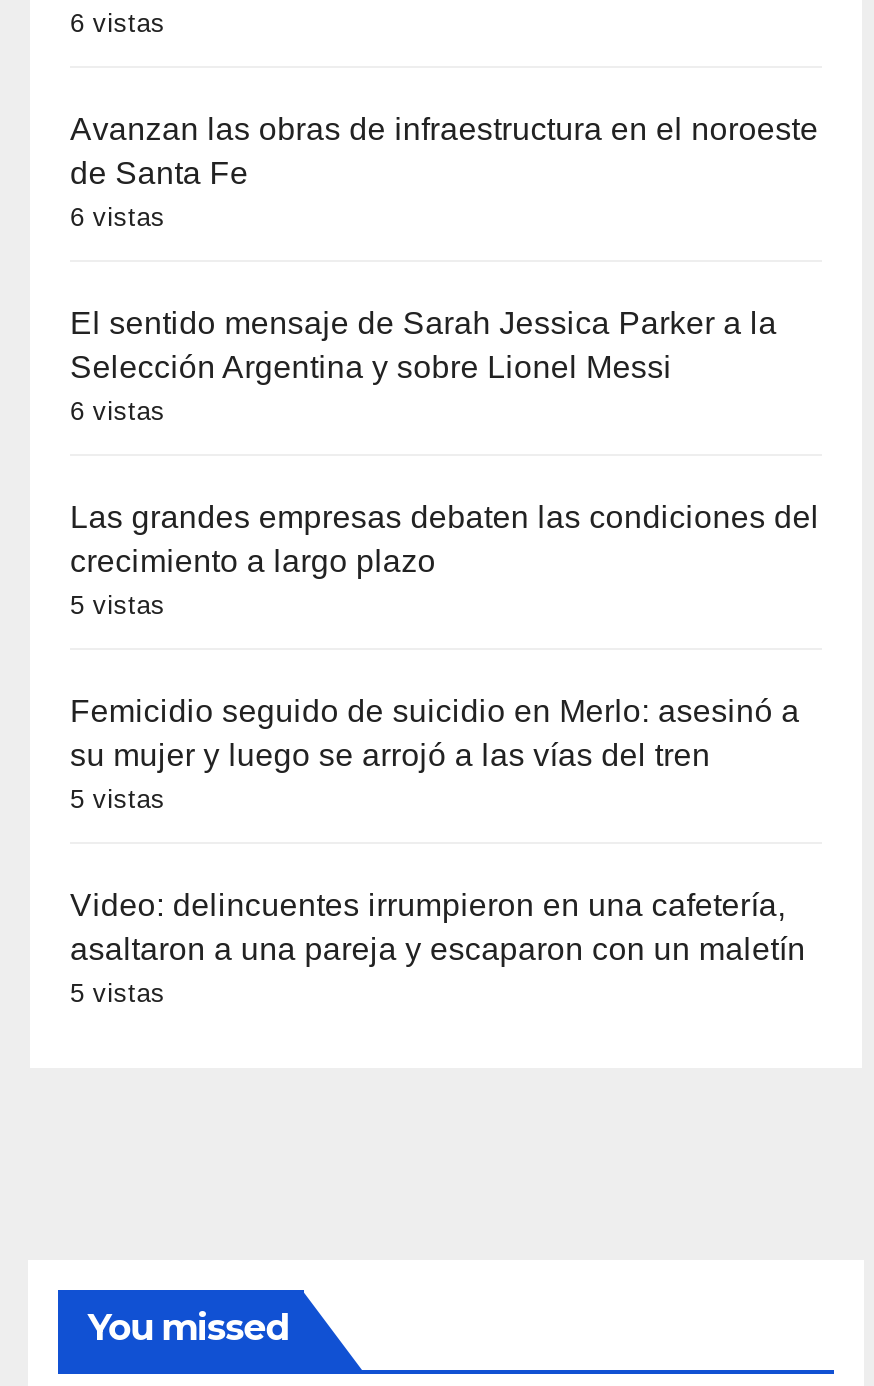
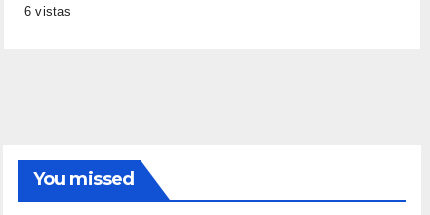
[70,111,819,1007] Avanzan las obras de infraestructura en el noroeste | de Santa Fe | 6 vistas | El sentido mensaje de Sarah Jessica Parker a la | Selección Argentina y sobre Lionel Messi | 6 vistas | Las grandes empresas debaten las condiciones del | crecimiento a largo plazo | 5 vistas | Femicidio seguido de suicidio en Merlo: asesinó a | su mujer y luego se arrojó a las vías del tren | 5 vistas | Video: delincuentes irrumpieron en una cafetería, | asaltaron a una pareja y escaparon con un maletín | 5 vistas -> none

